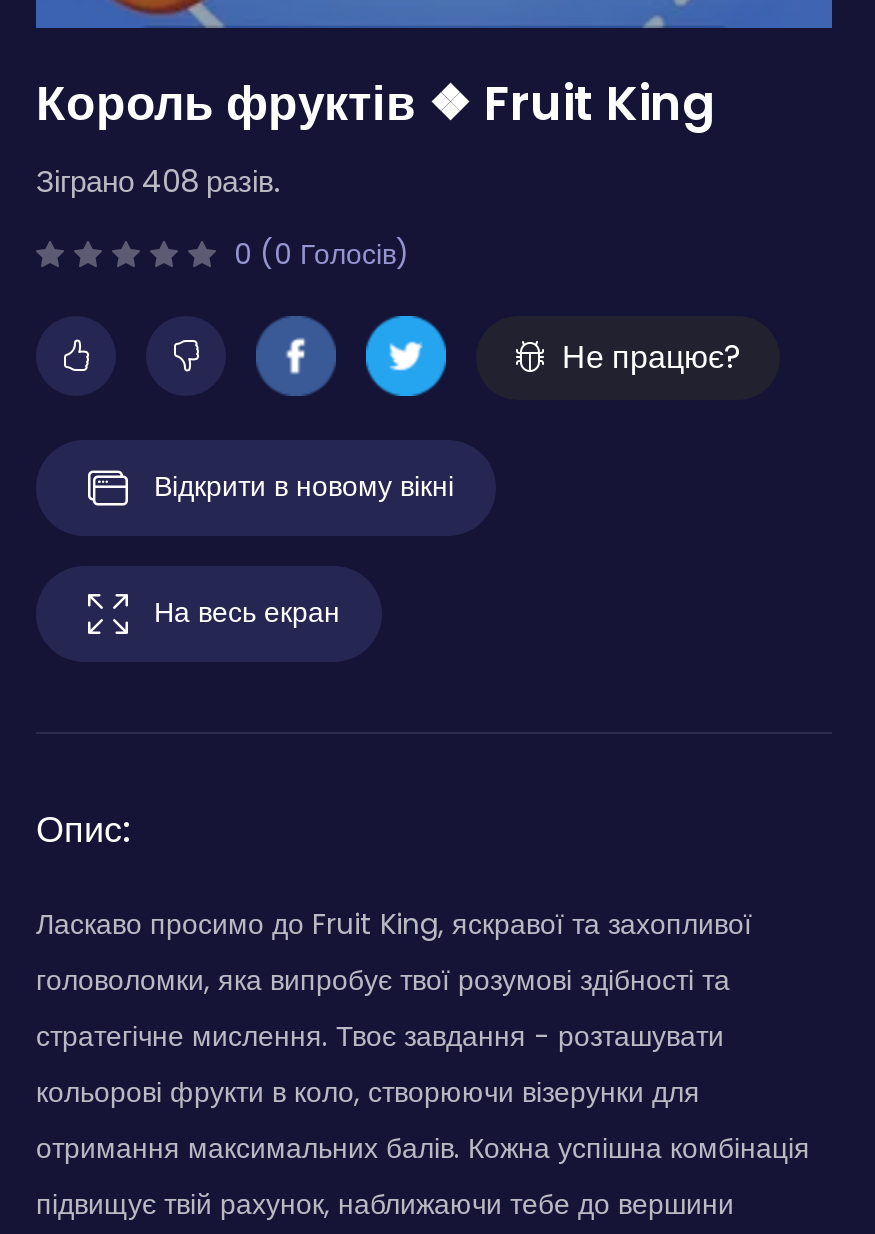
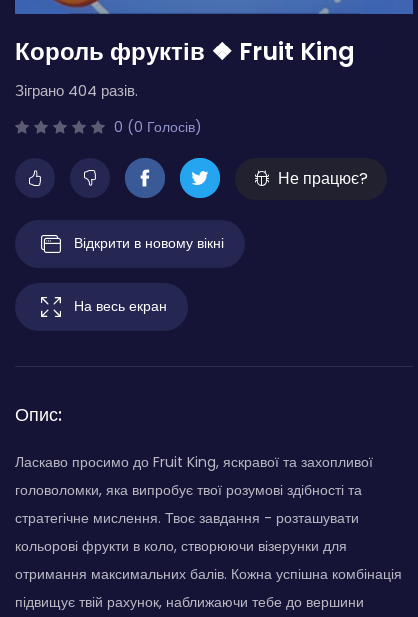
[36,160,280,202] Зіграно 408 разів. -> [15,80,138,101] Зіграно 404 разів.

